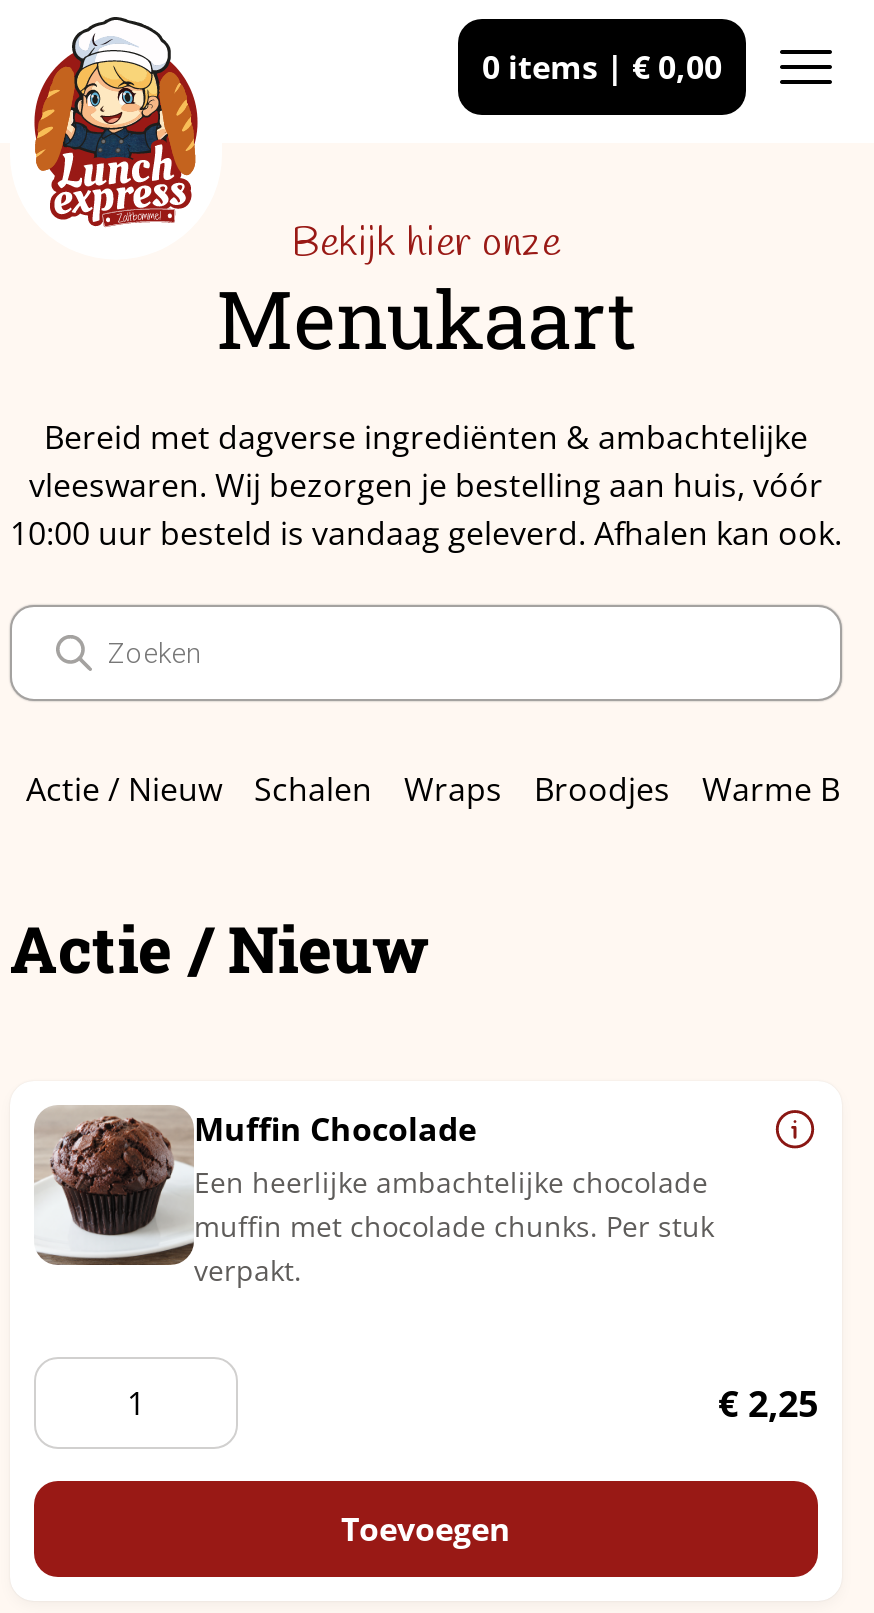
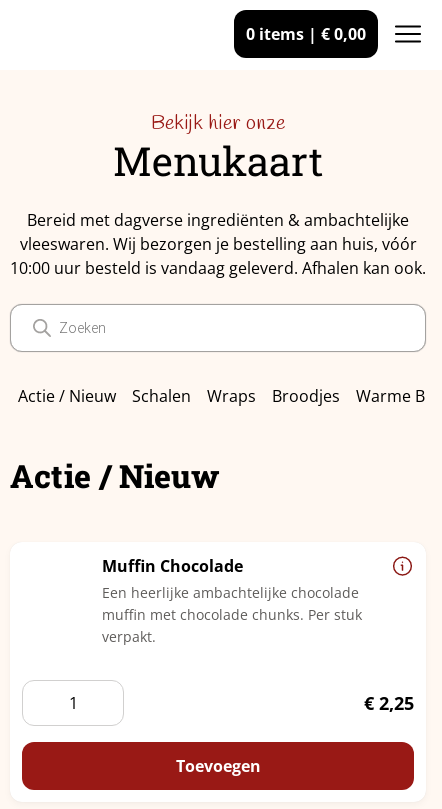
[32,15,200,229] [image] -> none
[34,1105,194,1267] [image] -> none

